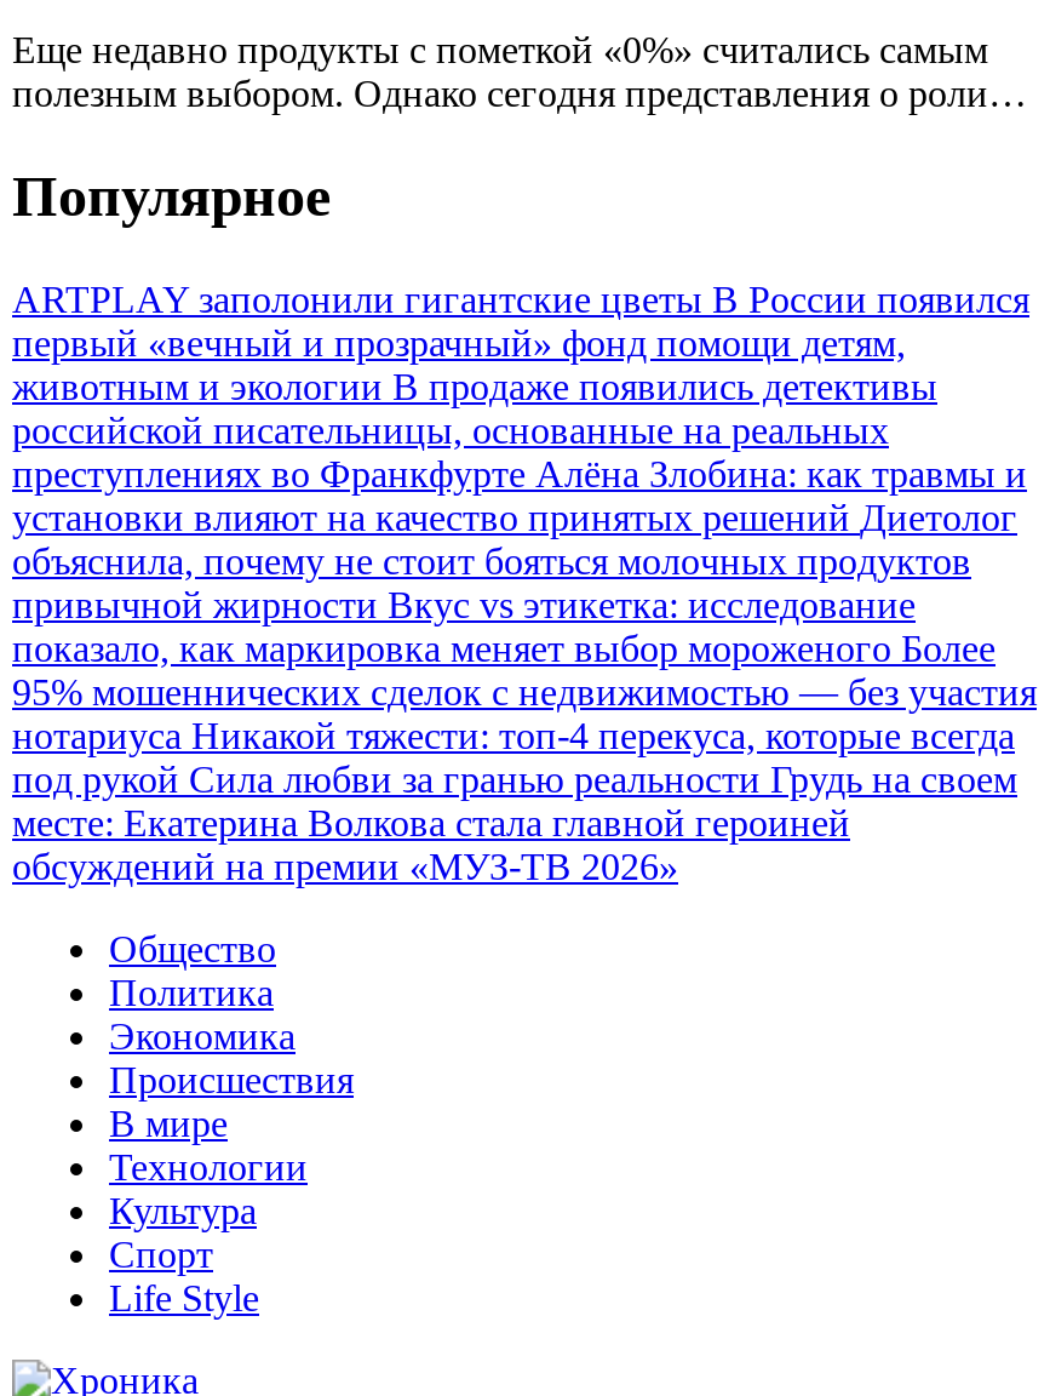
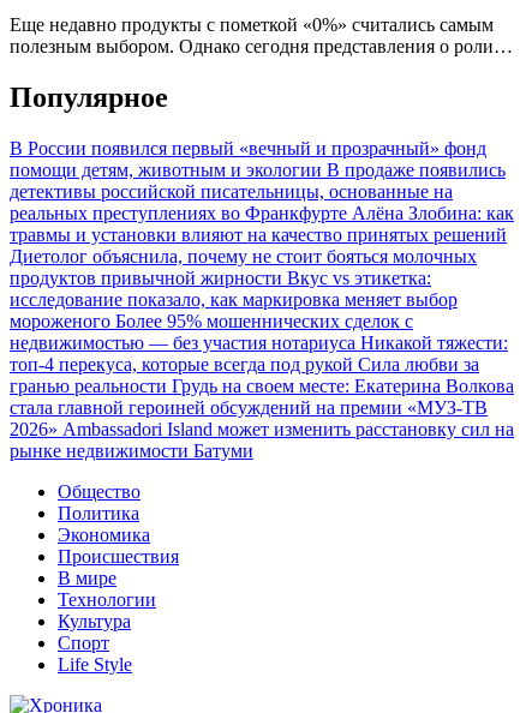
[12,278,1037,887] ARTPLAY заполонили гигантские цветы В России появился | первый «вечный и прозрачный» фонд помощи детям, | животным и экологии В продаже появились детективы | российской писательницы, основанные на реальных | преступлениях во Франкфурте Алёна Злобина: как травмы и | установки влияют на качество принятых решений Диетолог | объяснила, почему не стоит бояться молочных продуктов | привычной жирности Вкус vs этикетка: исследование | показало, как маркировка меняет выбор мороженого Более | 95% мошеннических сделок с недвижимостью — без участия | нотариуса Никакой тяжести: топ-4 перекуса, которые всегда | под рукой Сила любви за гранью реальности Грудь на своем | месте: Екатерина Волкова стала главной героиней | обсуждений на премии «МУЗ-ТВ 2026» -> [10,138,514,461] В России появился первый «вечный и прозрачный» фонд | помощи детям, животным и экологии В продаже появились | детективы российской писательницы, основанные на | реальных преступлениях во Франкфурте Алёна Злобина: как | травмы и установки влияют на качество принятых решений | Диетолог объяснила, почему не стоит бояться молочных | продуктов привычной жирности Вкус vs этикетка: | исследование показало, как маркировка меняет выбор | мороженого Более 95% мошеннических сделок с | недвижимостью — без участия нотариуса Никакой тяжести: | топ-4 перекуса, которые всегда под рукой Сила любви за | гранью реальности Грудь на своем месте: Екатерина Волкова | стала главной героиней обсуждений на премии «МУЗ-ТВ | 2026» Ambassadori Island может изменить расстановку сил на | рынке недвижимости Батуми

